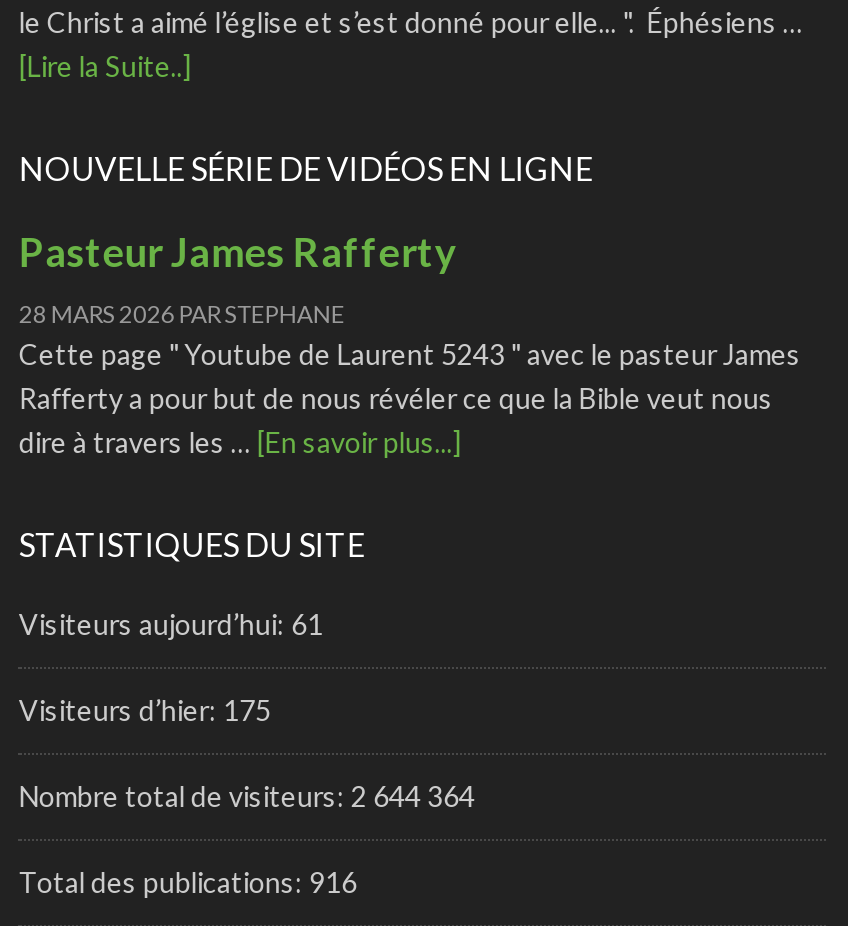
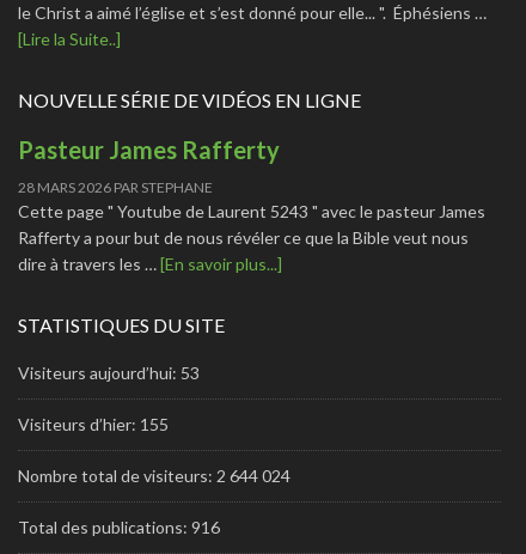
[19,606,323,640] Visiteurs aujourd’hui: 61 -> [18,363,200,383] Visiteurs aujourd’hui: 53
[19,692,271,726] Visiteurs d’hier: 175 -> [18,414,169,435] Visiteurs d’hier: 155
[19,778,475,812] Nombre total de visiteurs: 2 644 364 -> [18,466,291,486] Nombre total de visiteurs: 2 644 024

